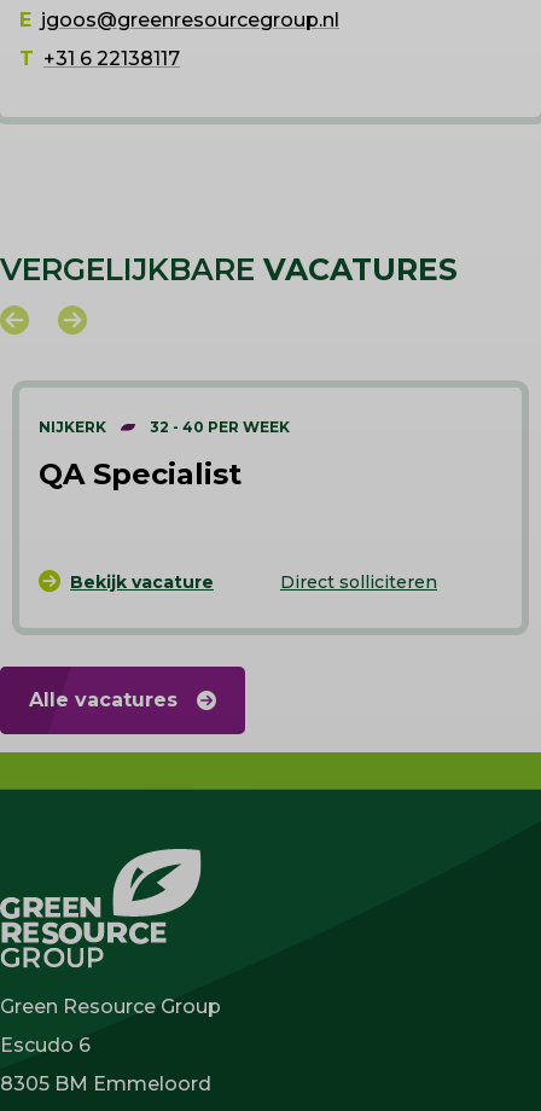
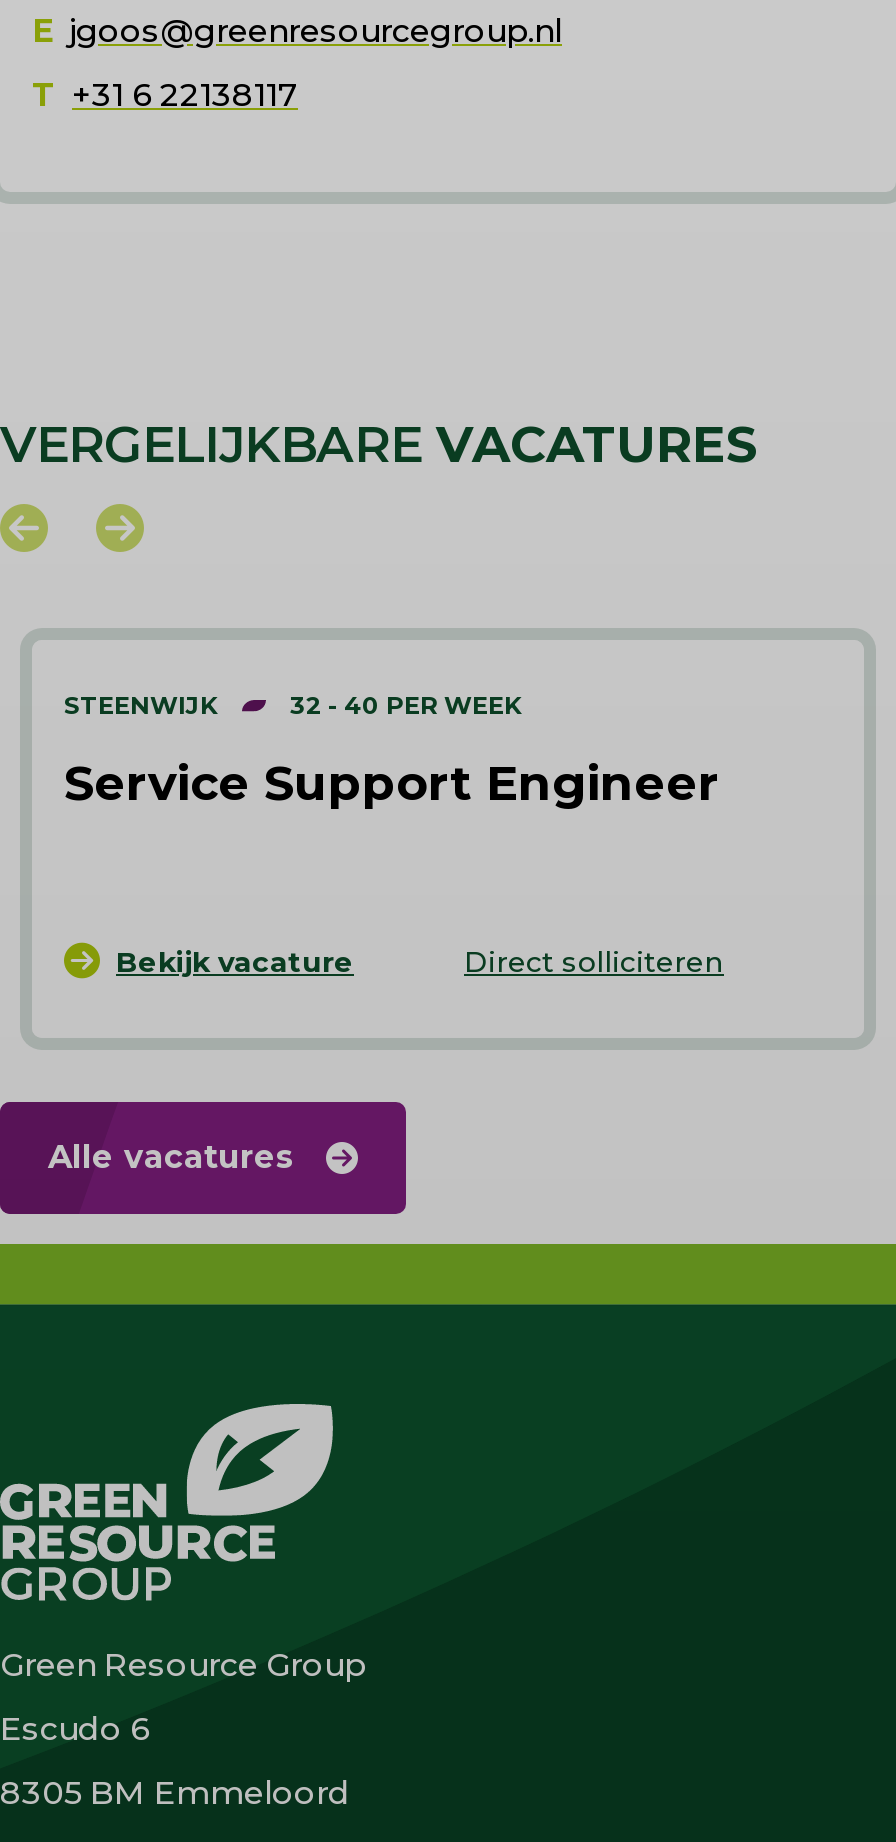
[39,418,106,436] NIJKERK -> [64,690,218,720] STEENWIJK
[39,456,242,491] QA Specialist -> [64,754,720,812] Service Support Engineer

